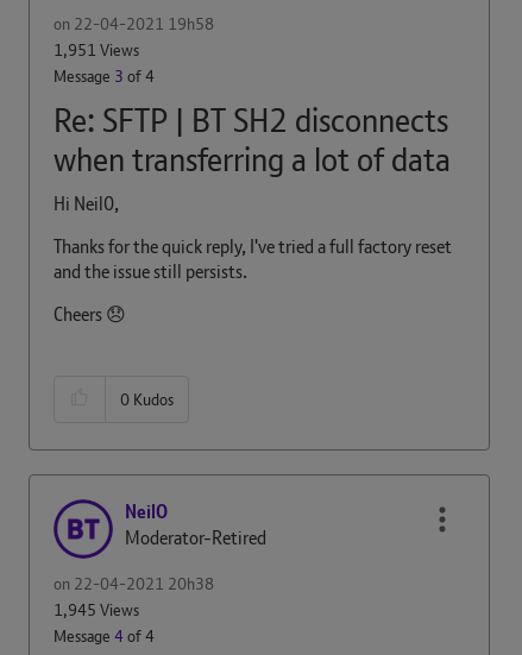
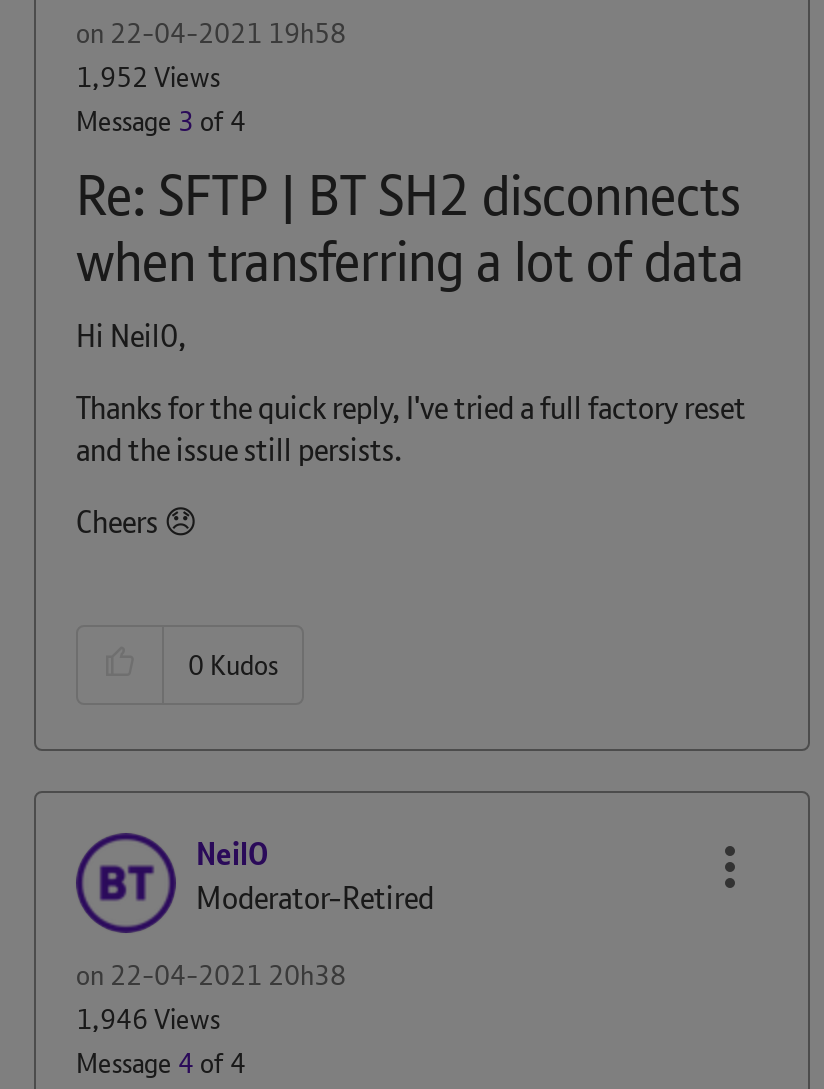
[54,39,139,60] 1,951 Views -> [76,58,220,94] 1,952 Views
[54,599,139,620] 1,945 Views -> [76,1000,220,1036] 1,946 Views

